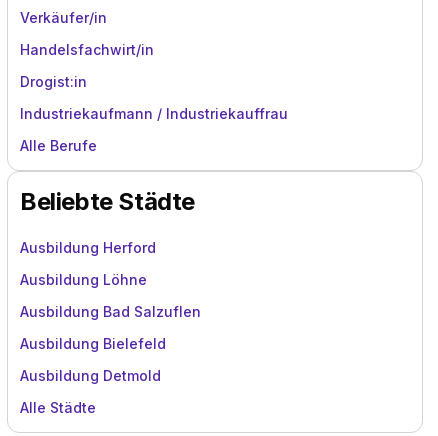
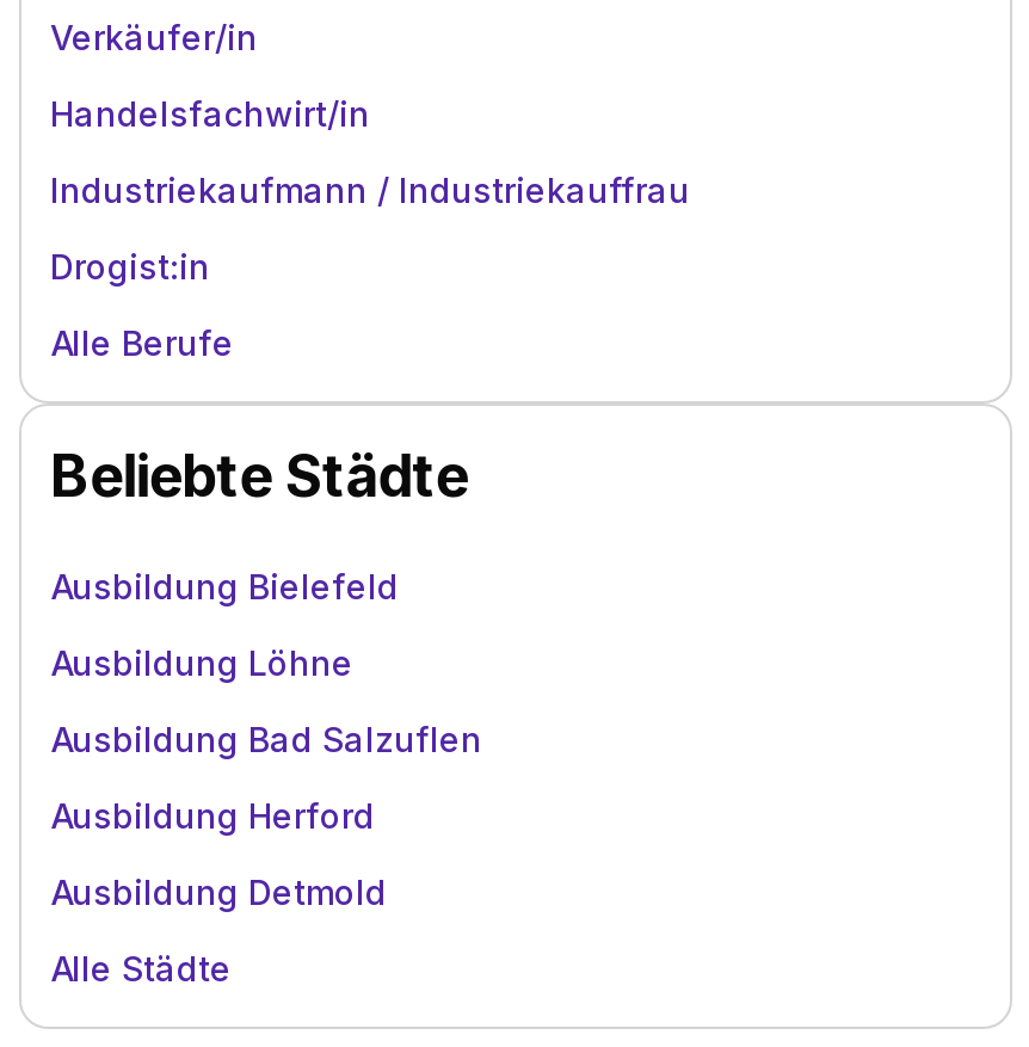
moved [20,73,87,90] -> [50,246,210,287]: Drogist:in
moved [20,105,288,122] -> [50,170,690,210]: Industriekaufmann / Industriekauffrau
moved [20,239,156,256] -> [50,795,375,836]: Ausbildung Herford
moved [20,335,166,352] -> [50,566,399,606]: Ausbildung Bielefeld

